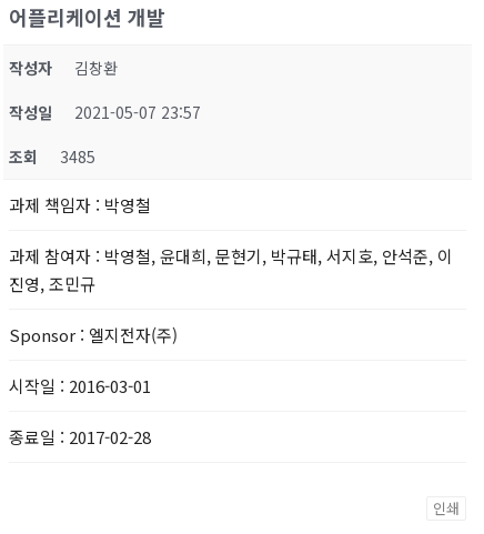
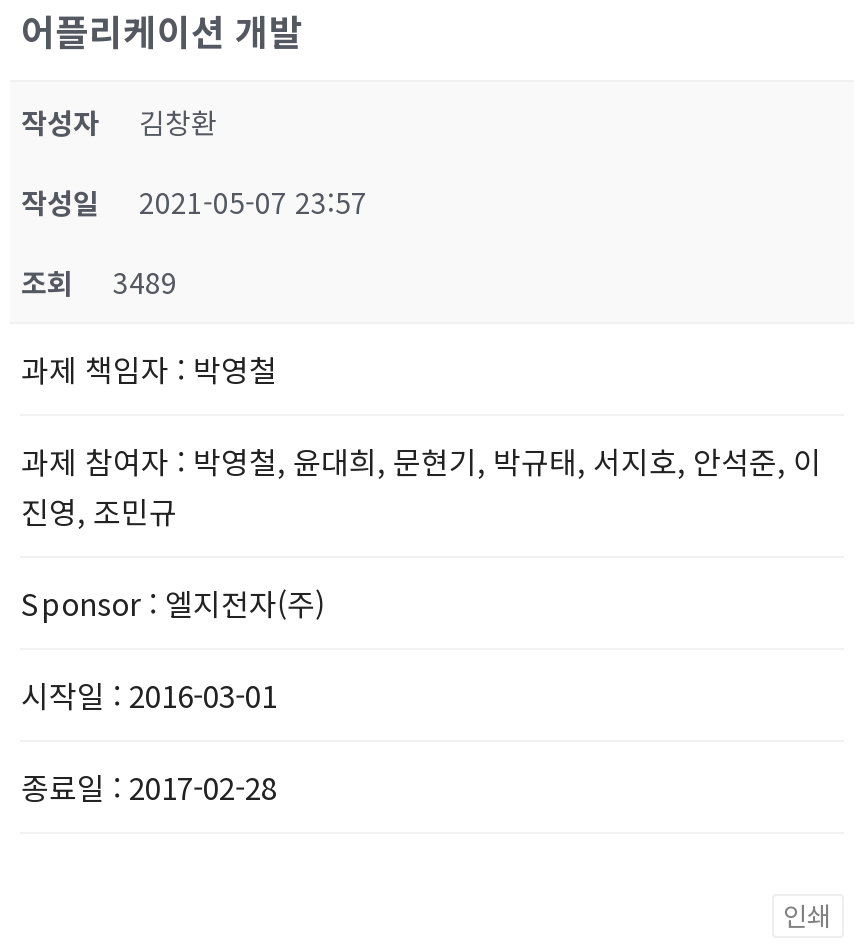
[9,145,96,168] 조회 3485 -> [21,262,177,302] 조회 3489

